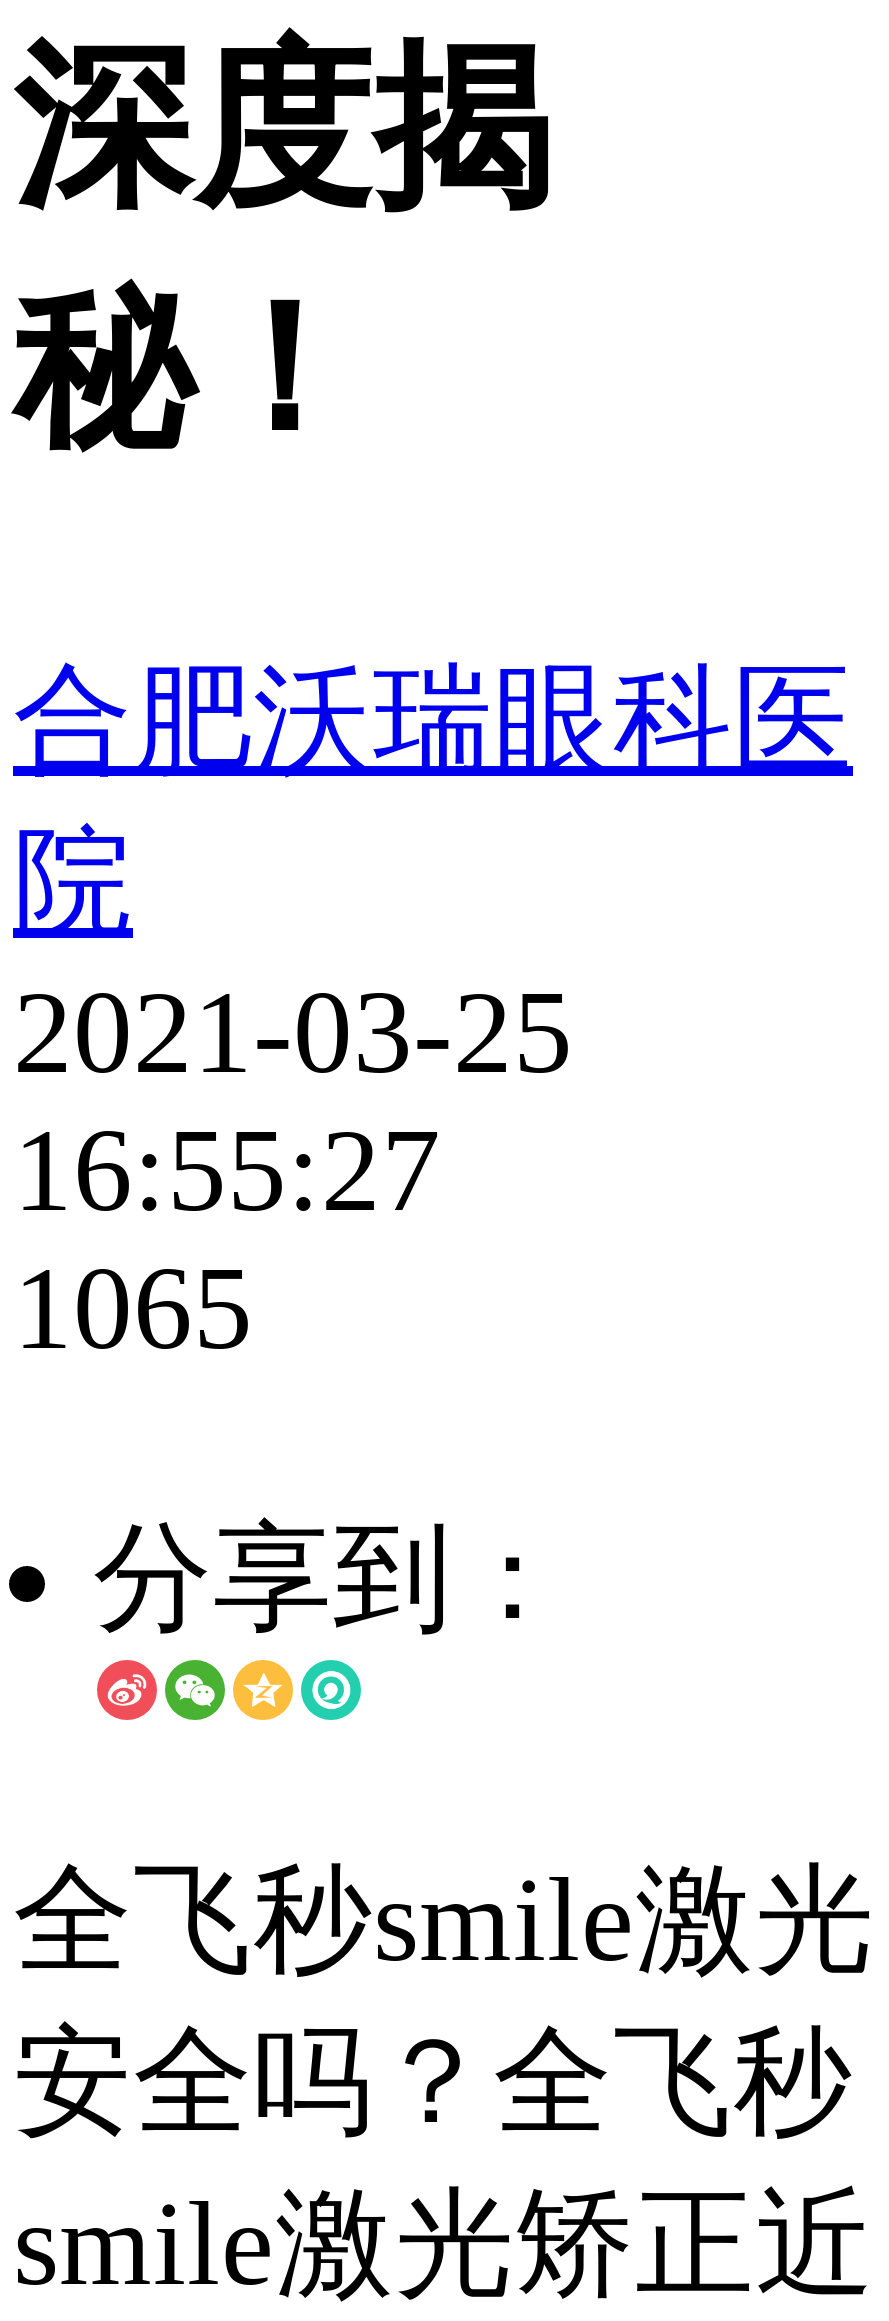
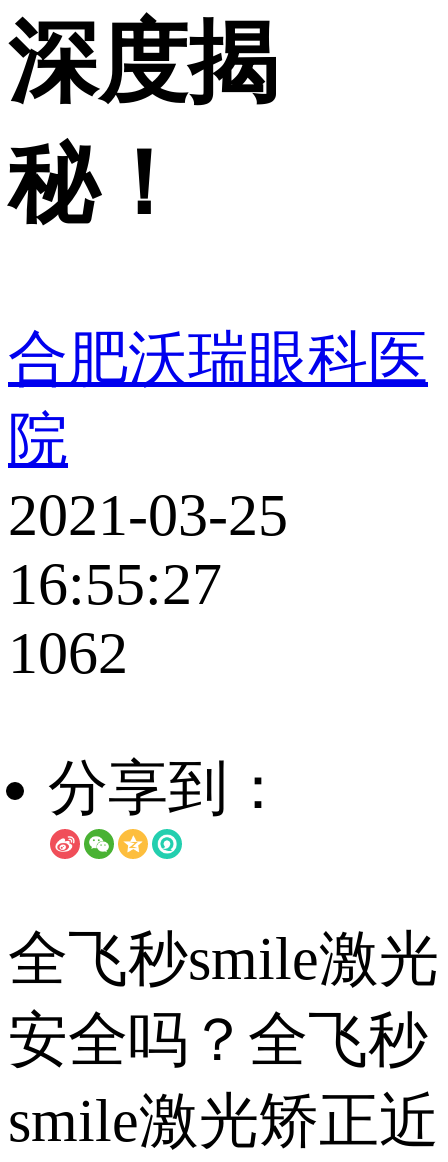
[13,1242,253,1374] 1065 -> [8,620,128,686] 1062

